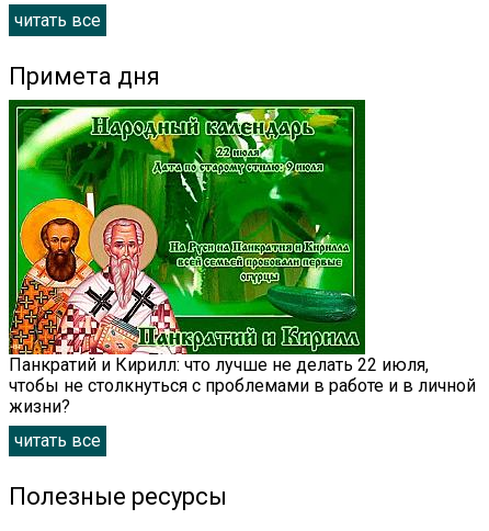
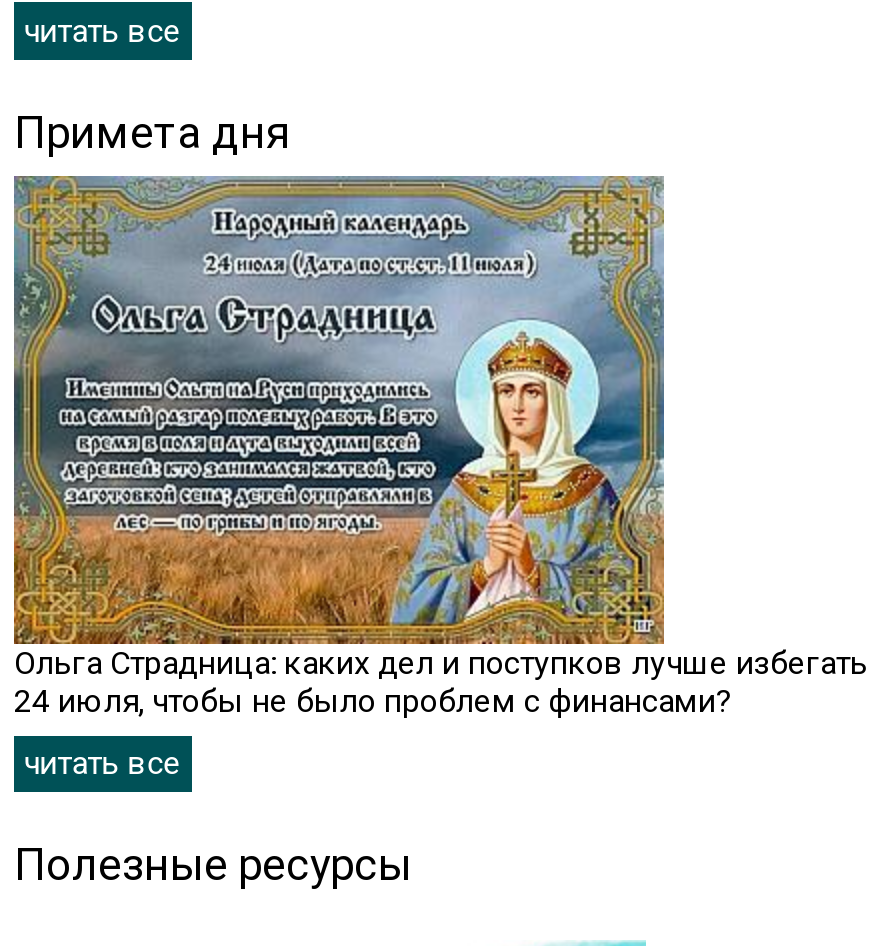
[8,99,476,417] [image] | Панкратий и Кирилл: что лучше не делать 22 июля, | чтобы не столкнуться с проблемами в работе и в личной | жизни? -> [12,174,868,719] [image] | Ольга Страдница: каких дел и поступков лучше избегать | 24 июля, чтобы не было проблем с финансами?

